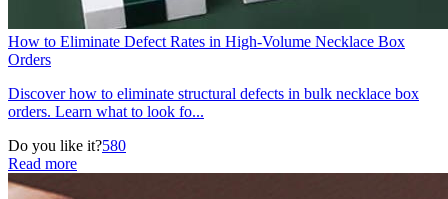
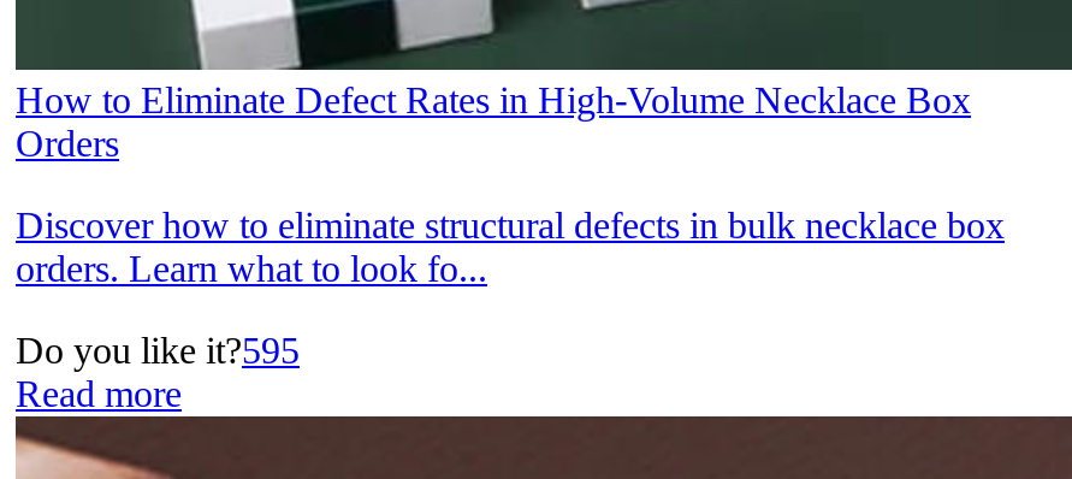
[8,137,126,154] Do you like it?580 -> [16,330,300,371] Do you like it?595

